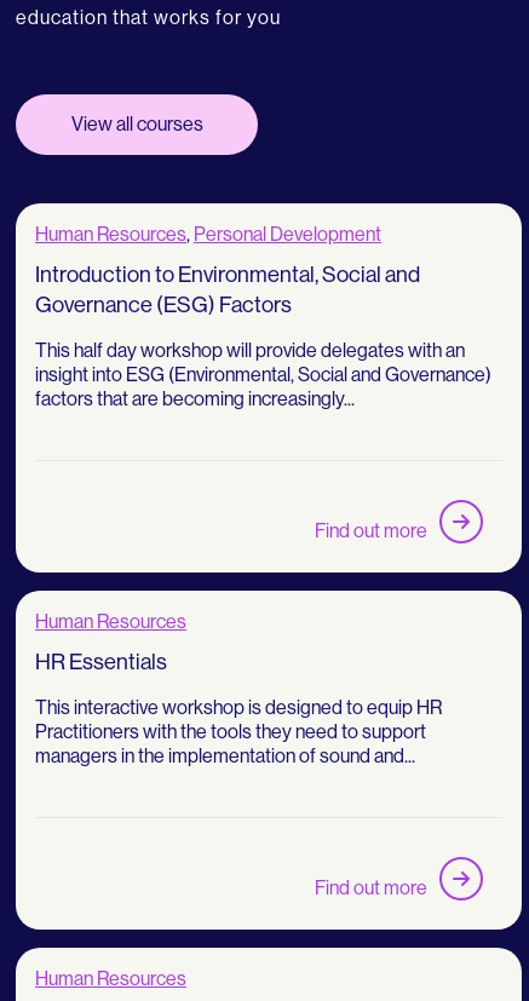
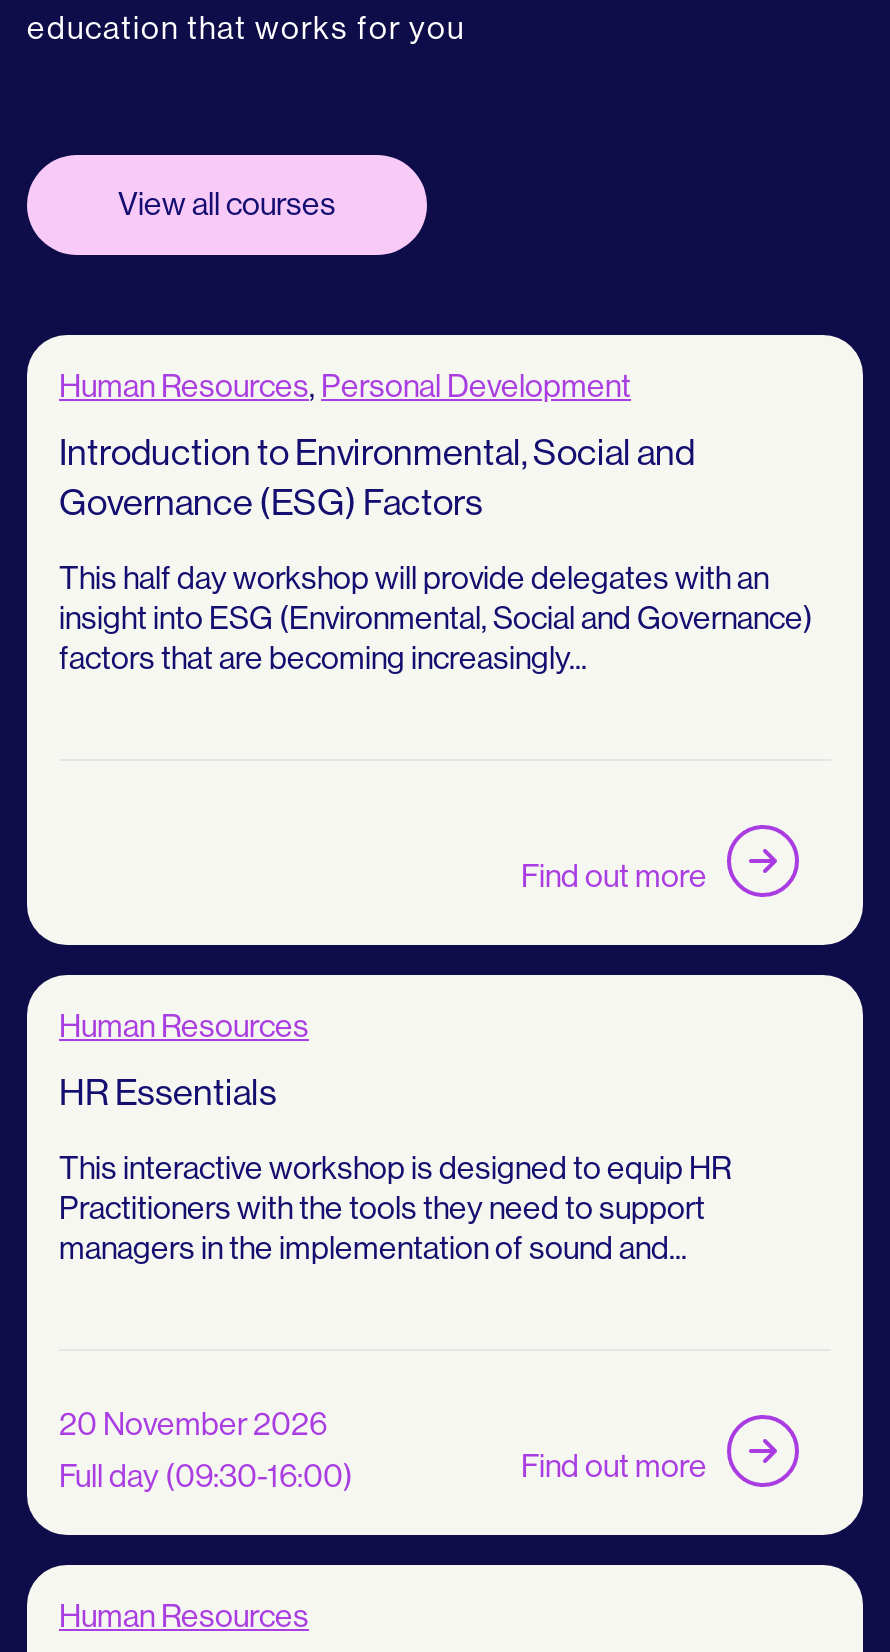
none -> [59,1405,353,1495] 20 November 2026 | Full day (09:30-16:00)

